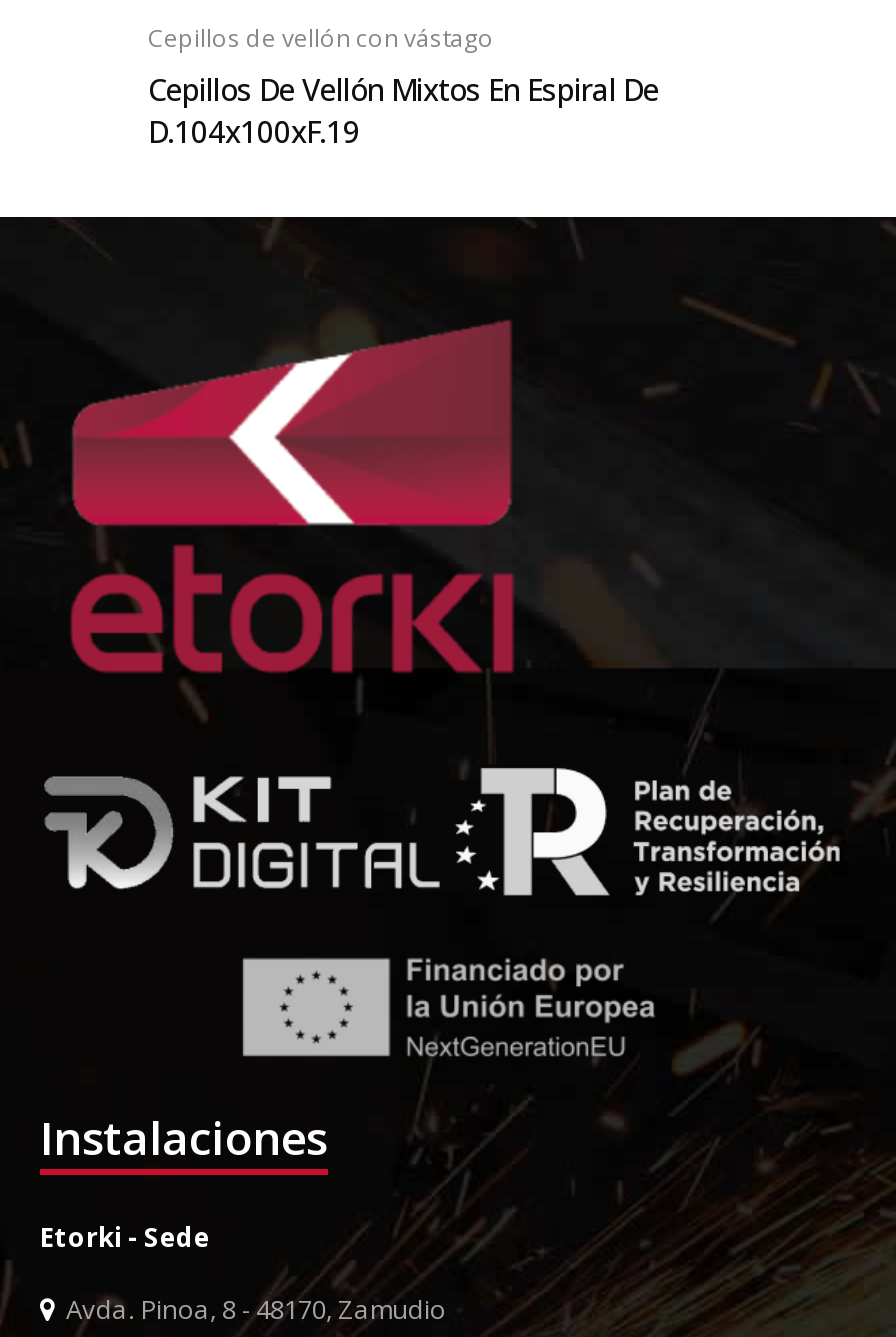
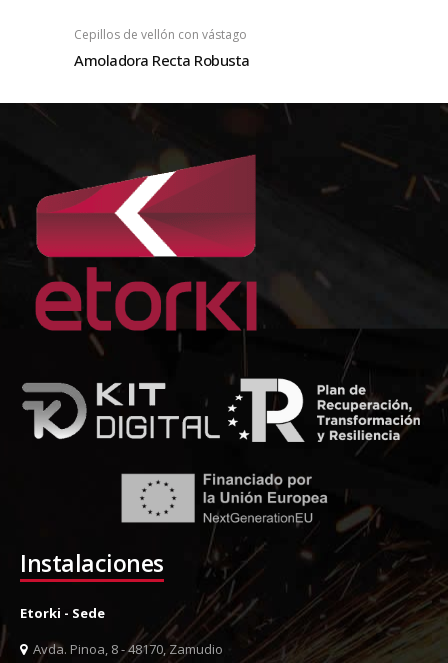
[148,70,659,152] Cepillos De Vellón Mixtos En Espiral De | D.104x100xF.19 -> [74,50,249,70] Amoladora Recta Robusta

